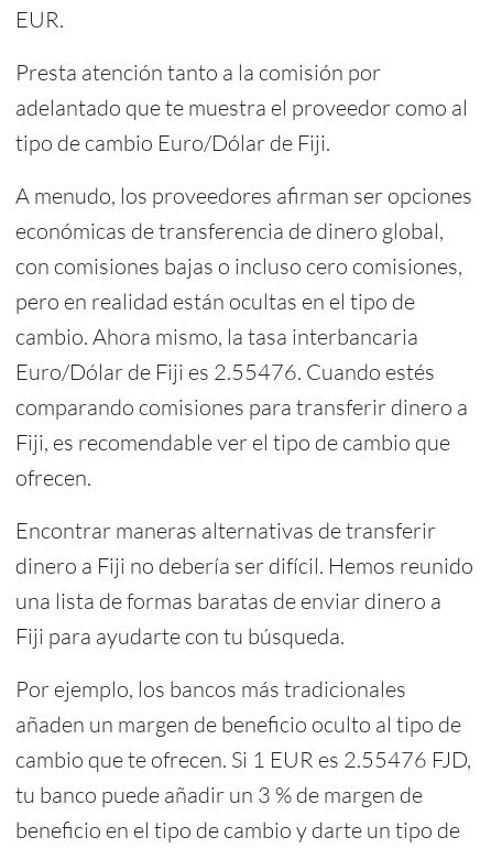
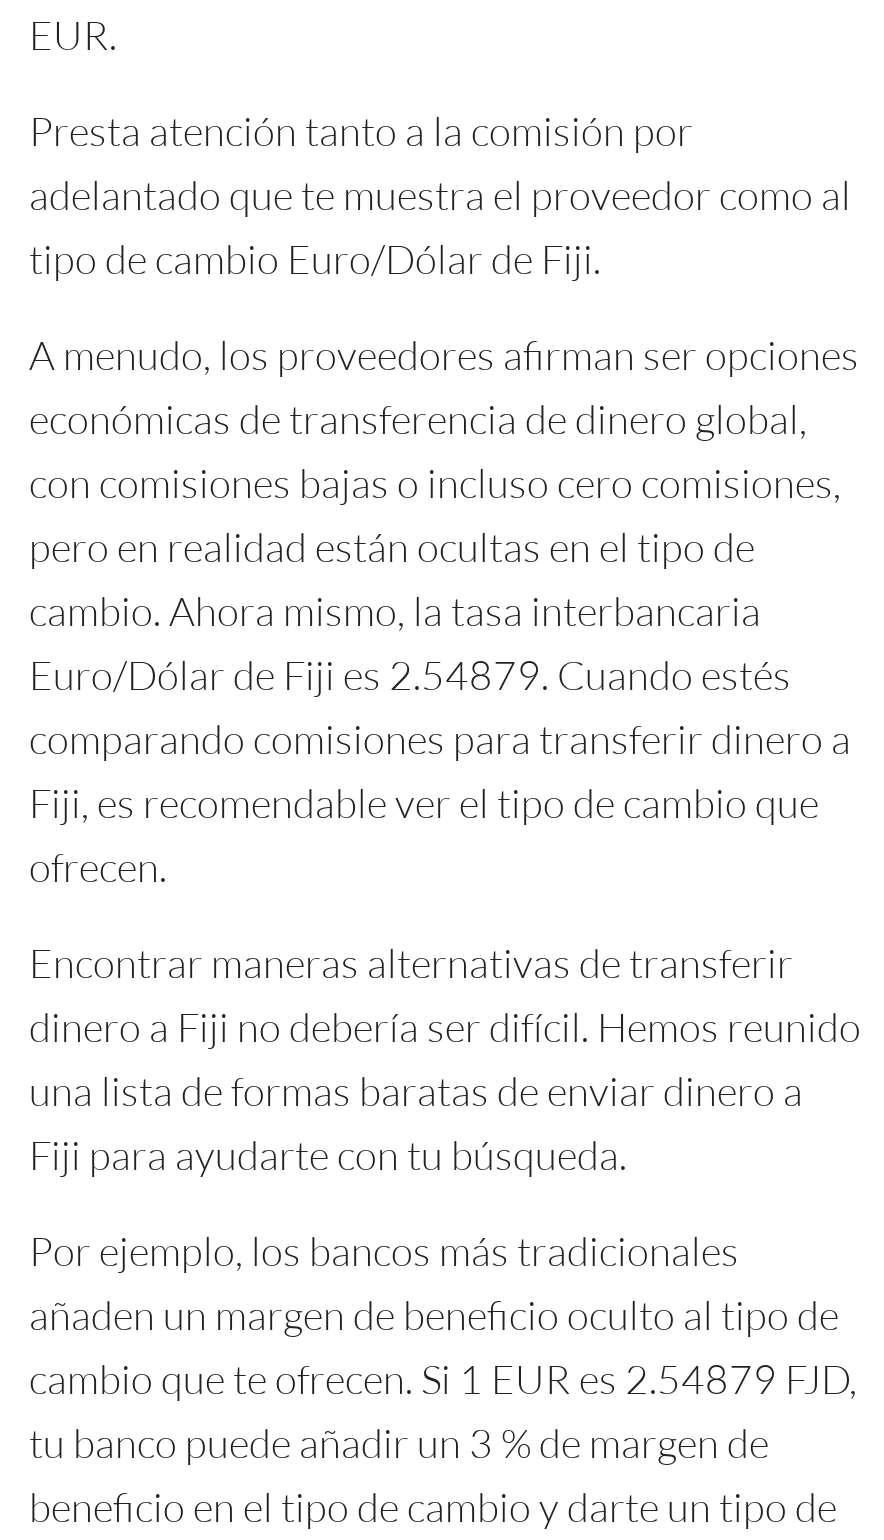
[15,358,435,386] Euro/Dólar de Fiji es 2.55476. Cuando estés -> [29,651,791,701] Euro/Dólar de Fiji es 2.54879. Cuando estés
[15,746,471,773] cambio que te ofrecen. Si 1 EUR es 2.55476 FJD, -> [29,1355,857,1405] cambio que te ofrecen. Si 1 EUR es 2.54879 FJD,

